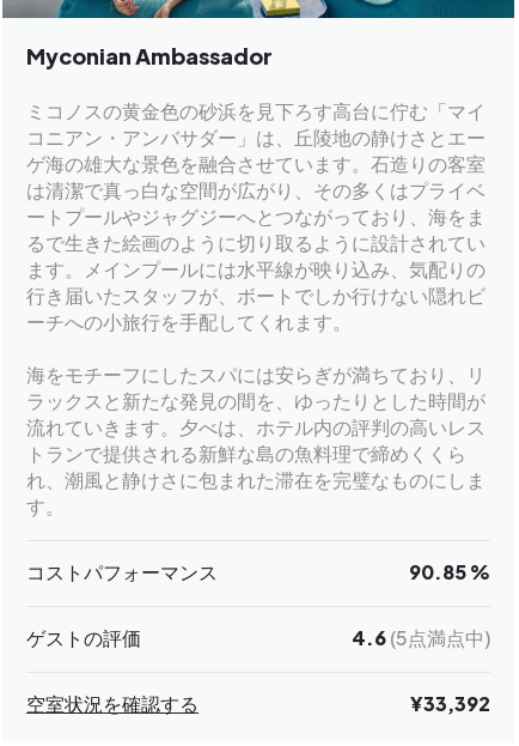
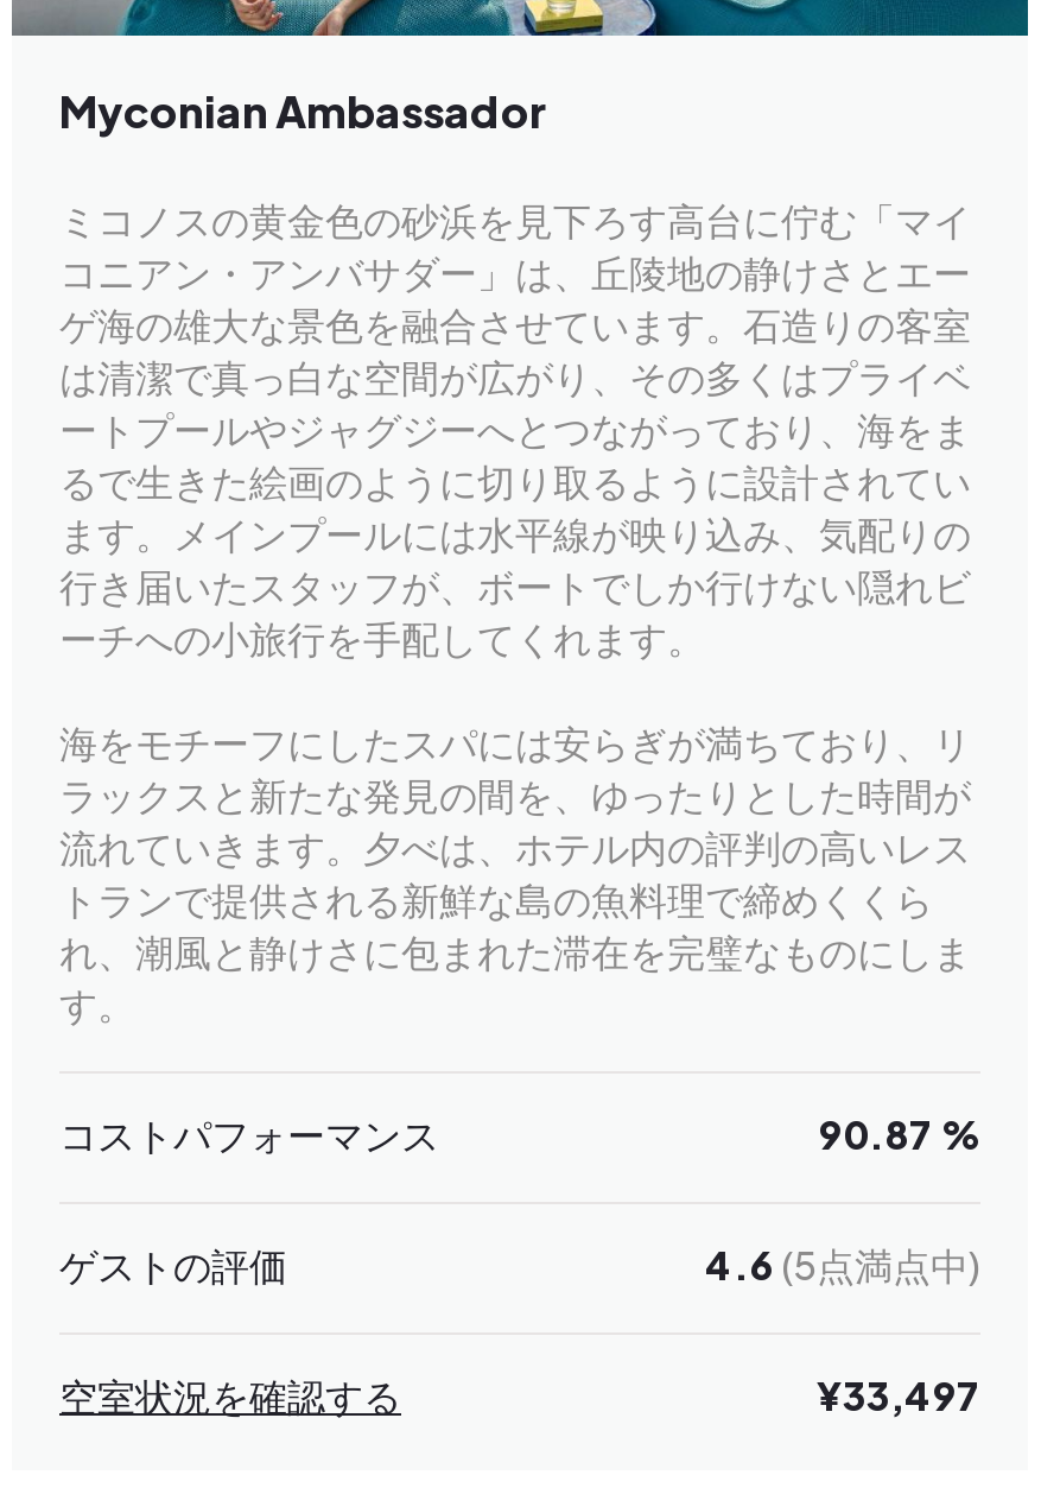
[409,560,490,585] 90.85 % -> [819,1110,980,1160] 90.87 %
[410,692,490,717] ¥33,392 -> [817,1372,980,1422] ¥33,497

